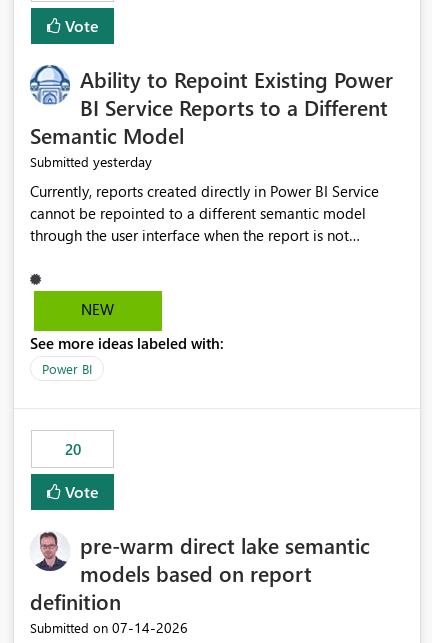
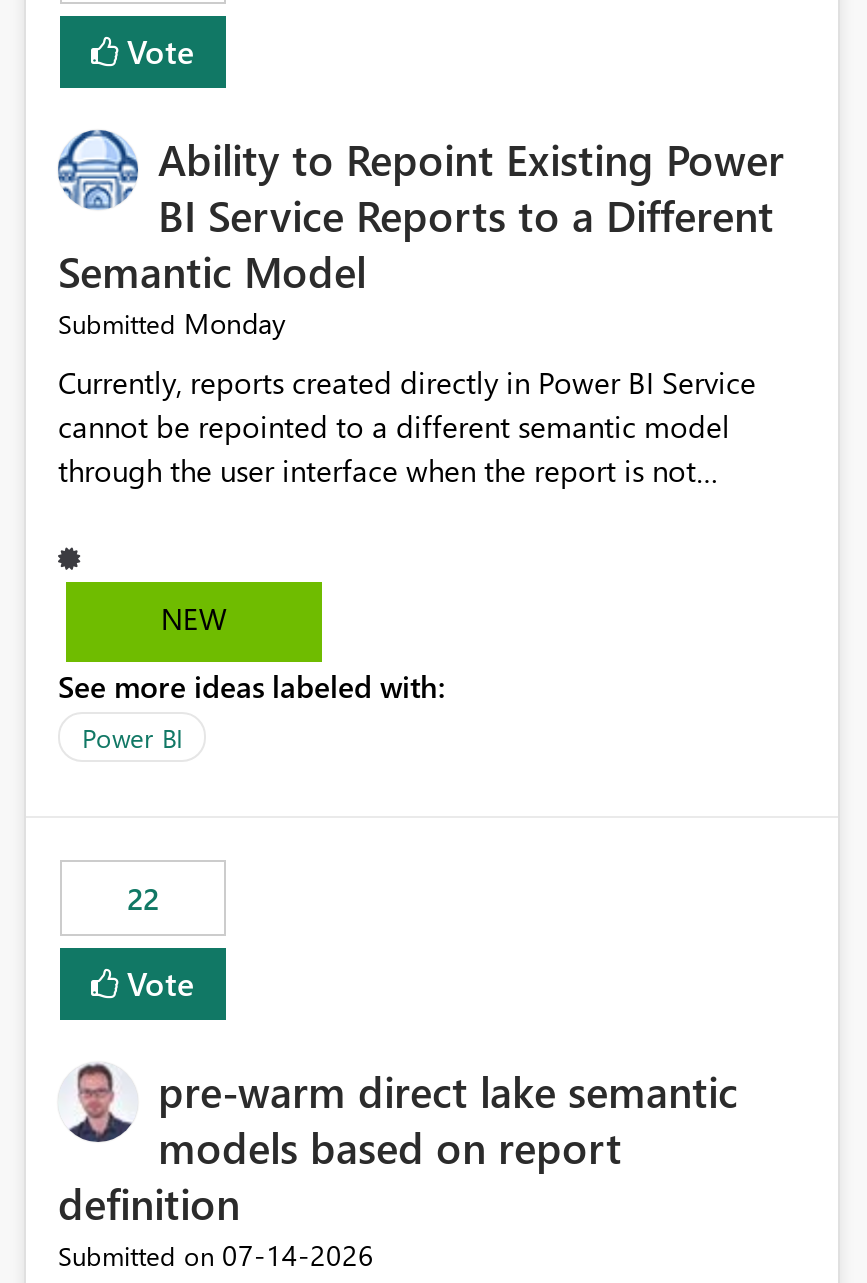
[30,152,152,171] Submitted yesterday -> [58,305,286,343] Submitted Monday
[64,439,80,459] 20 -> [127,879,159,919] 22

